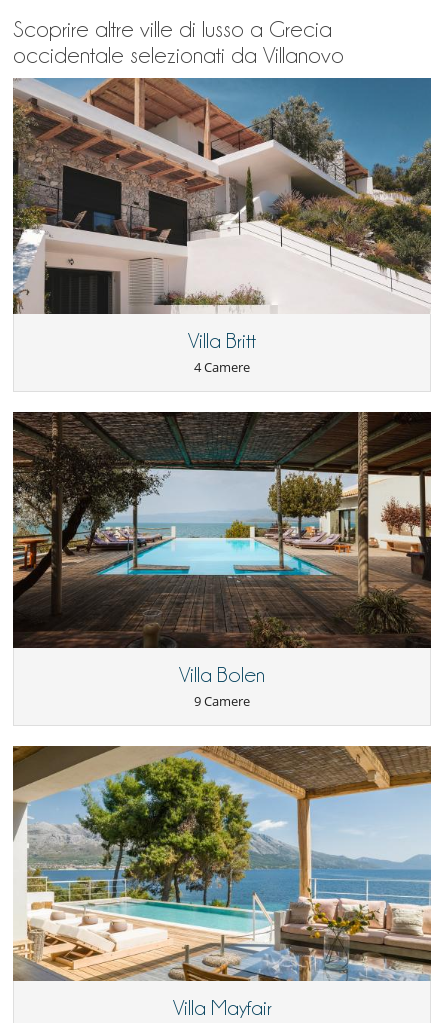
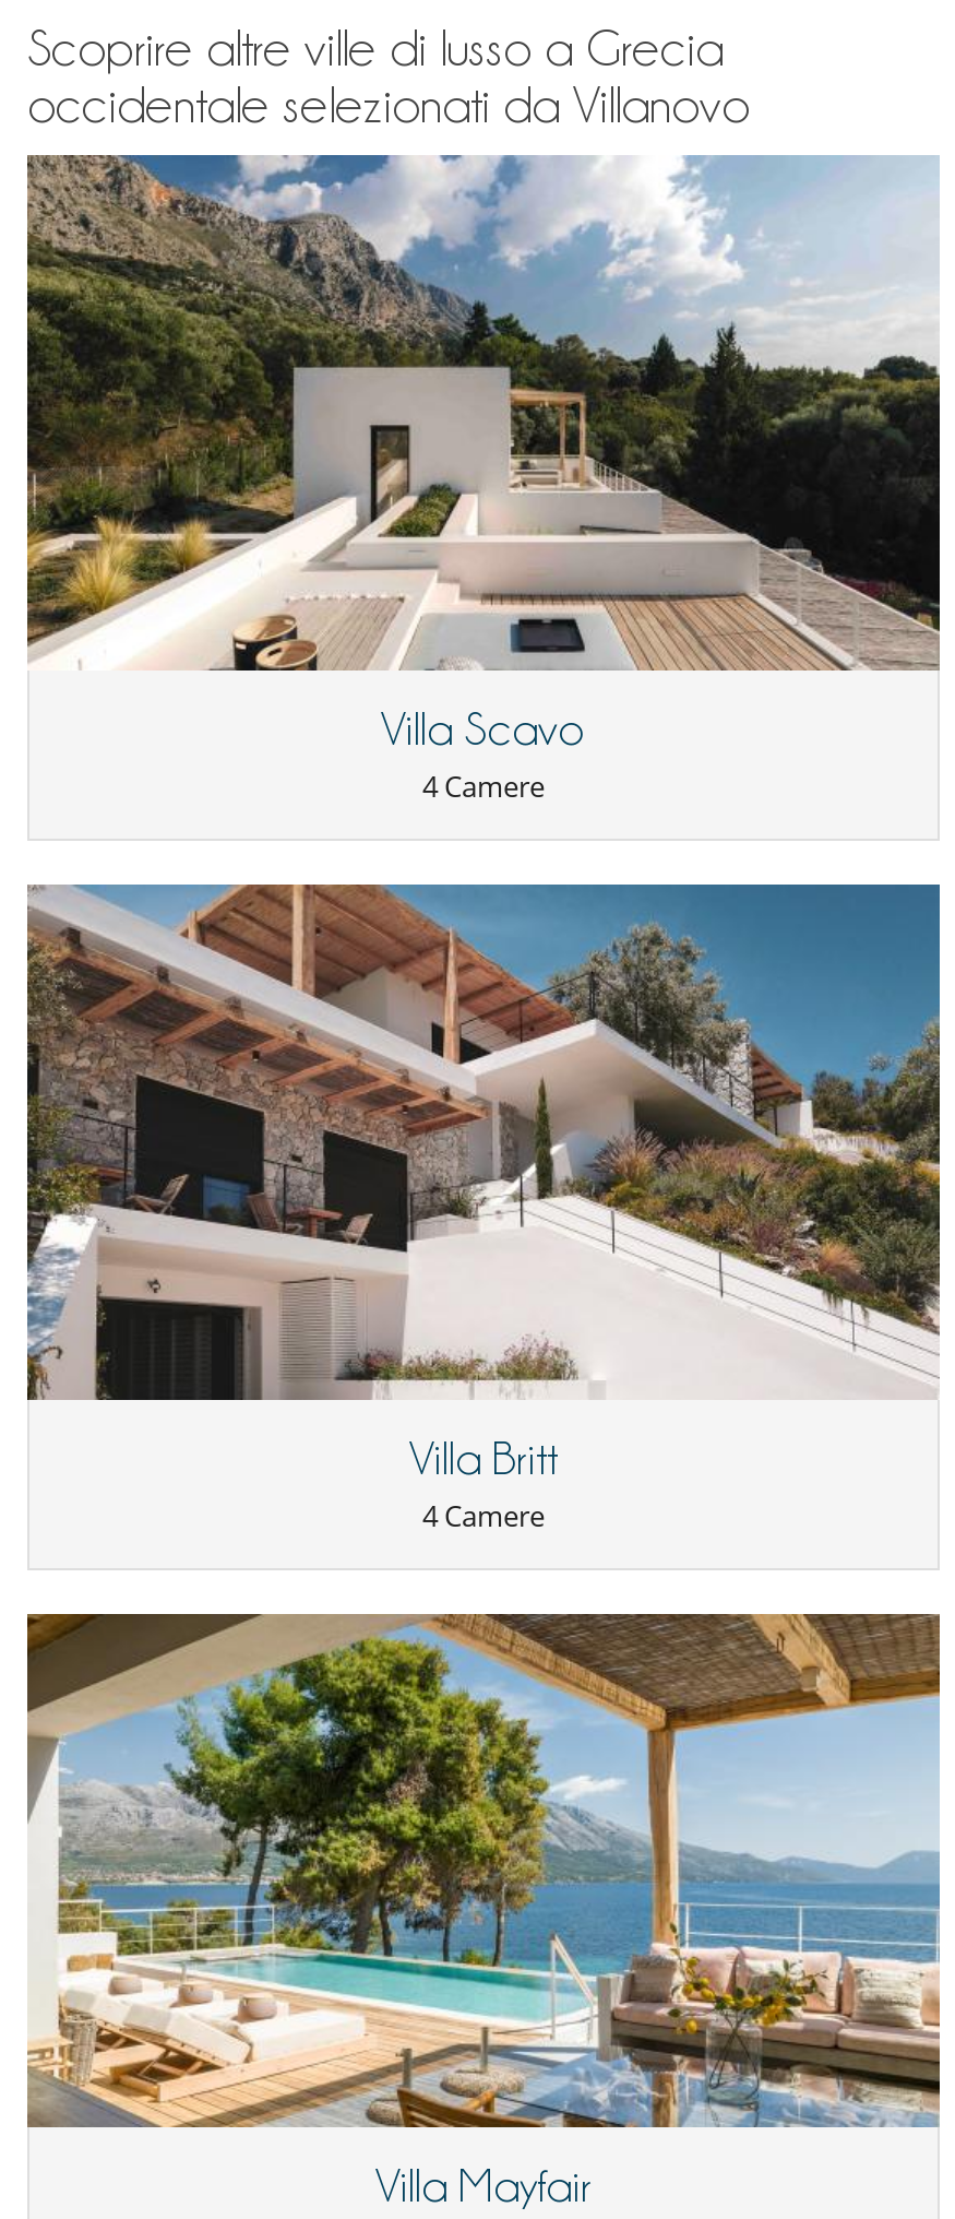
none -> [25,153,942,806] [image] | Villa Scavo | 4 Camere
moved [11,76,433,376] -> [23,880,944,1535]: [image] | Villa Britt | 4 Camere
[12,411,432,710] [image] | Villa Bolen | 9 Camere -> none

